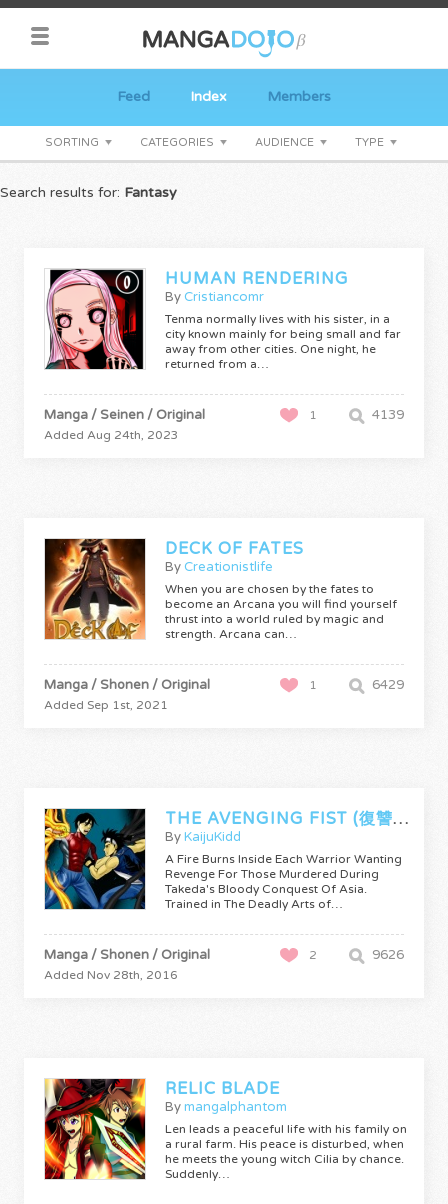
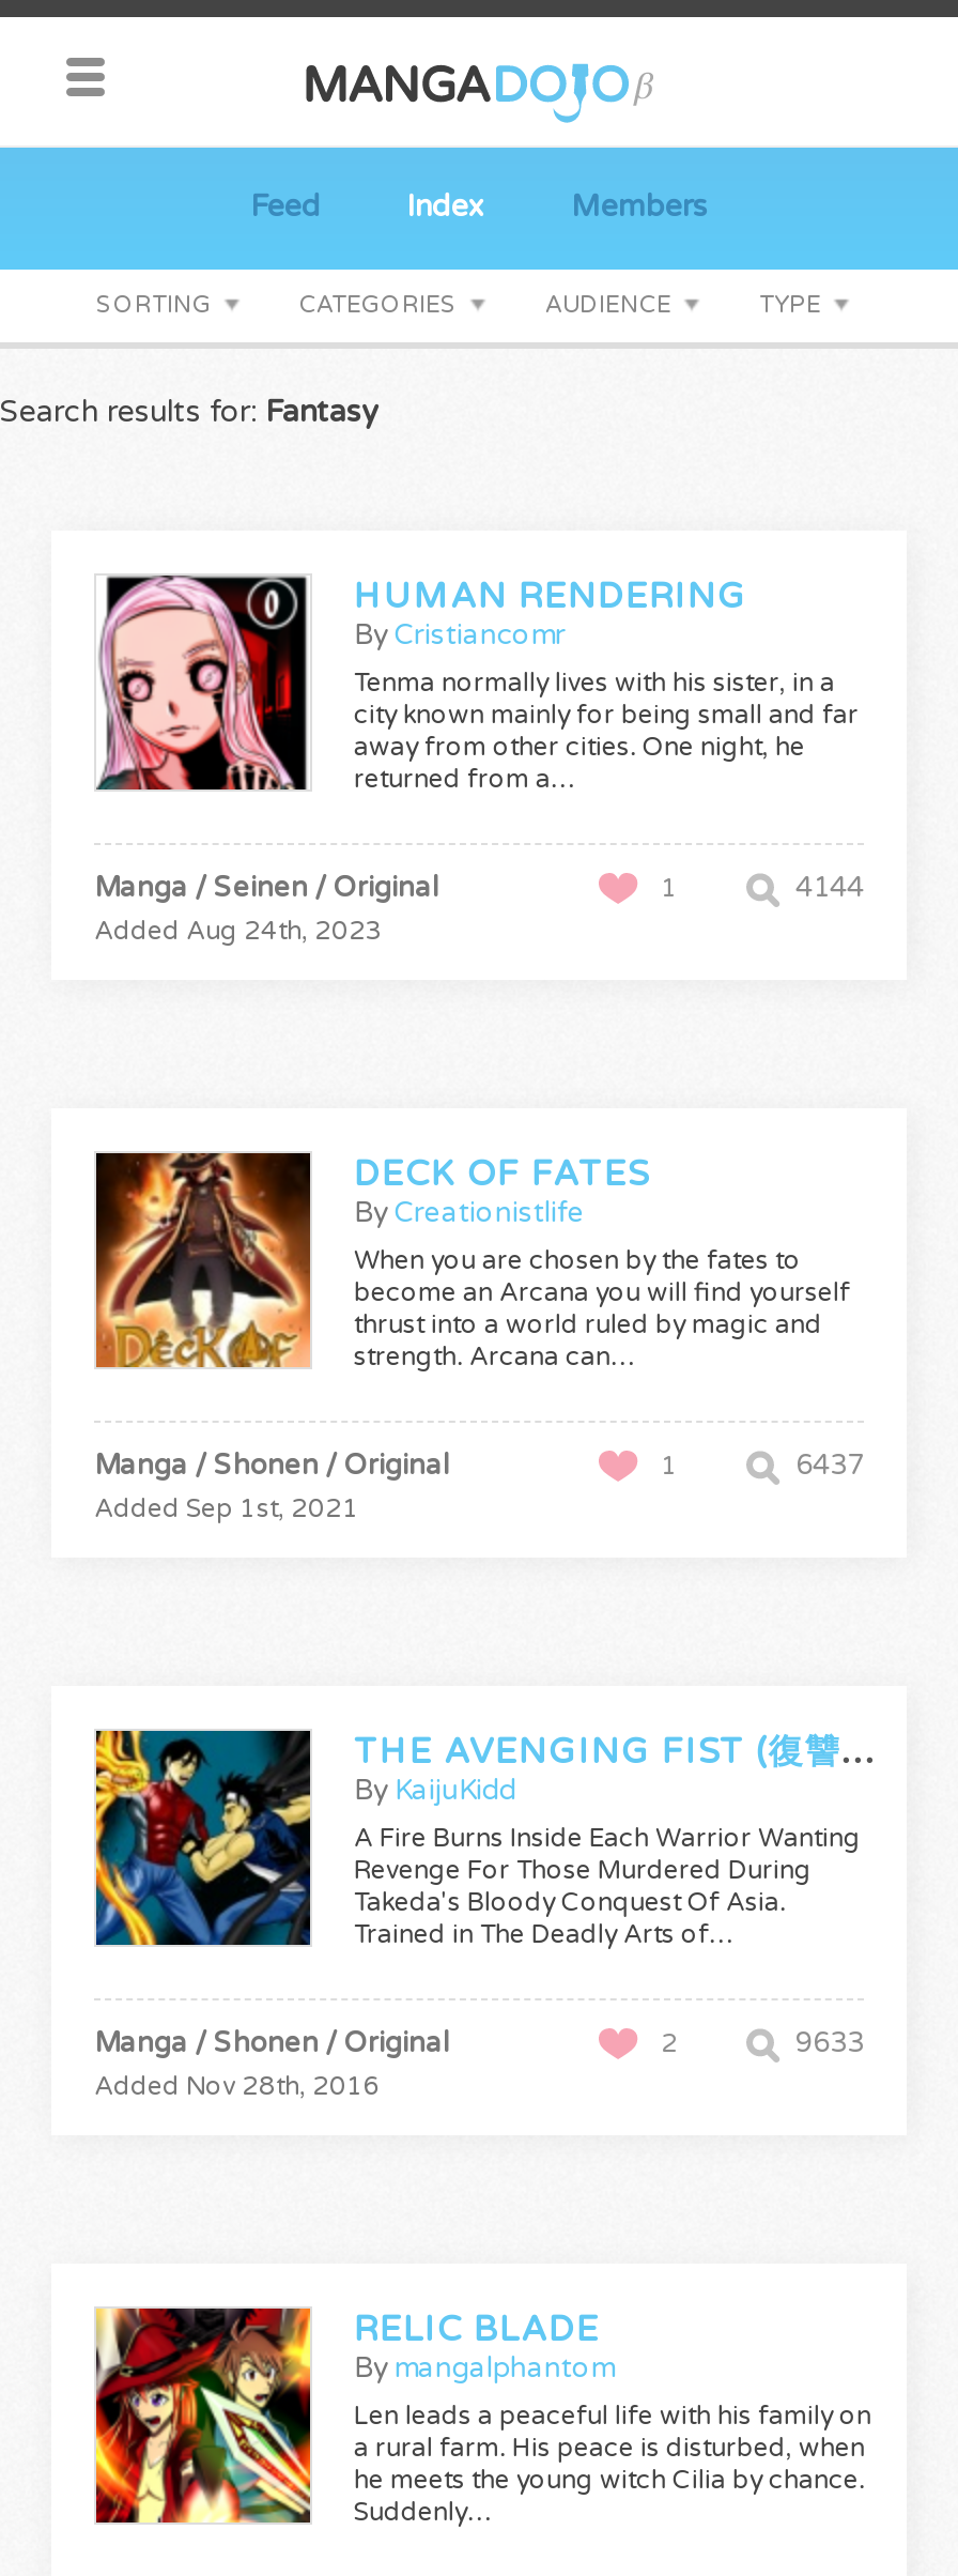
[372,407,404,423] 4139 -> [795,871,864,905] 4144
[372,677,404,693] 6429 -> [795,1448,864,1483] 6437
[372,947,404,963] 9626 -> [795,2026,864,2060] 9633

